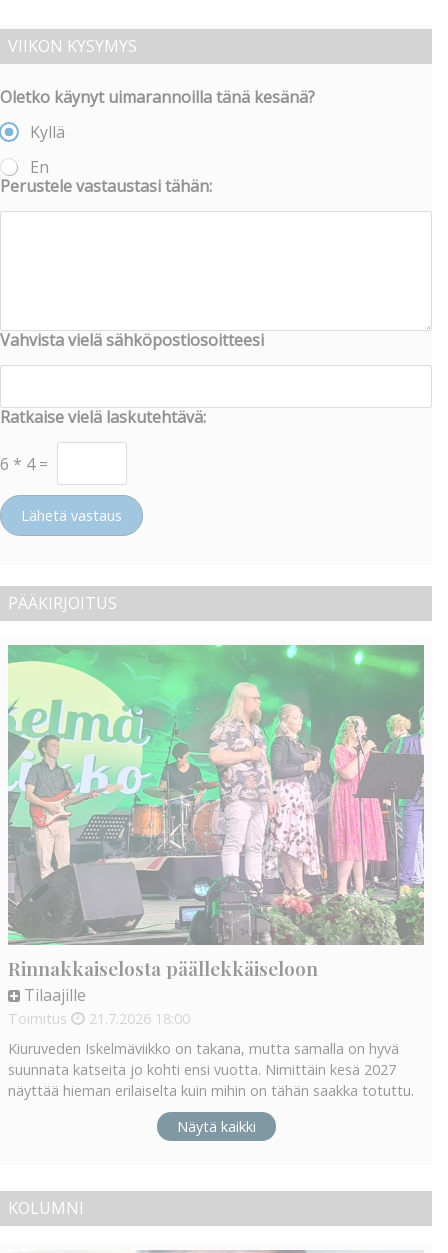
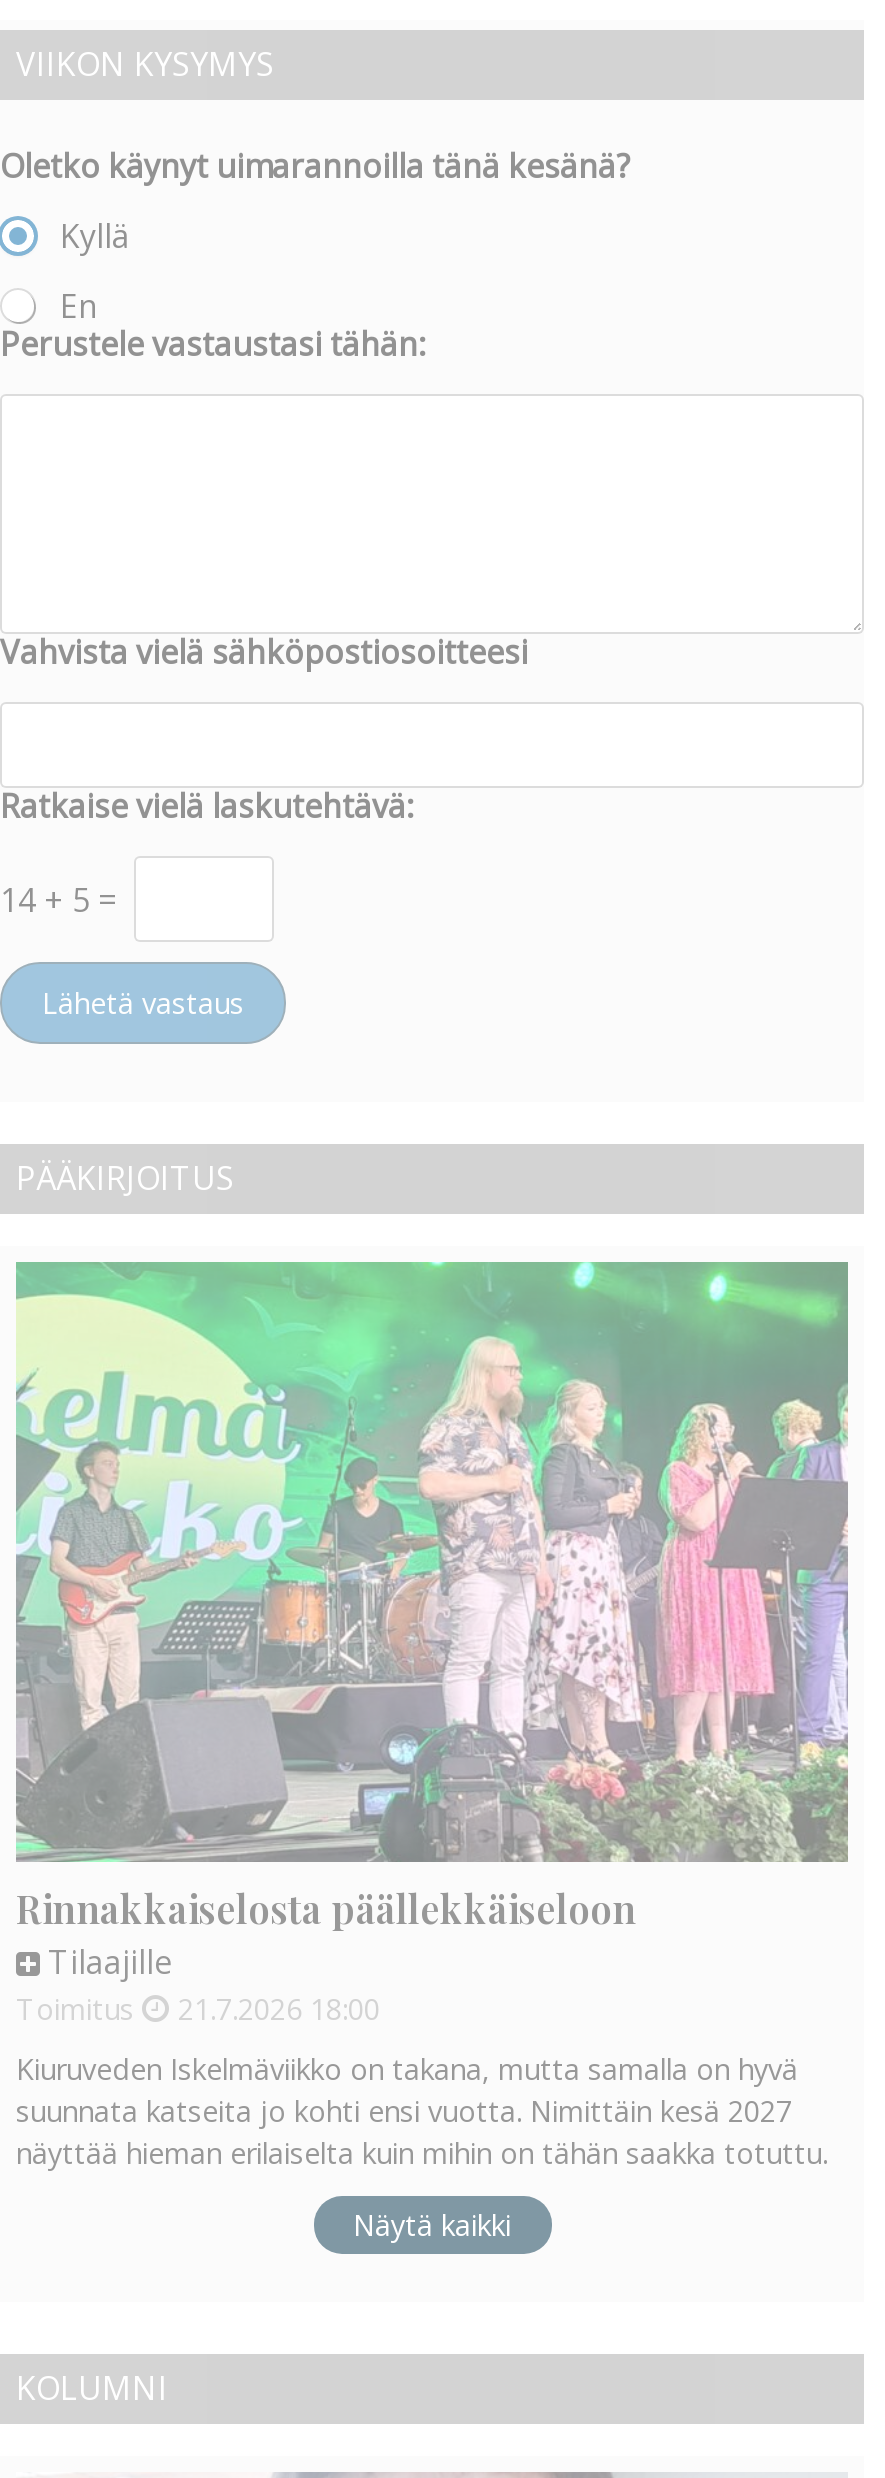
[0,452,48,474] 6 * 4 = -> [0,877,116,921] 14 + 5 =

